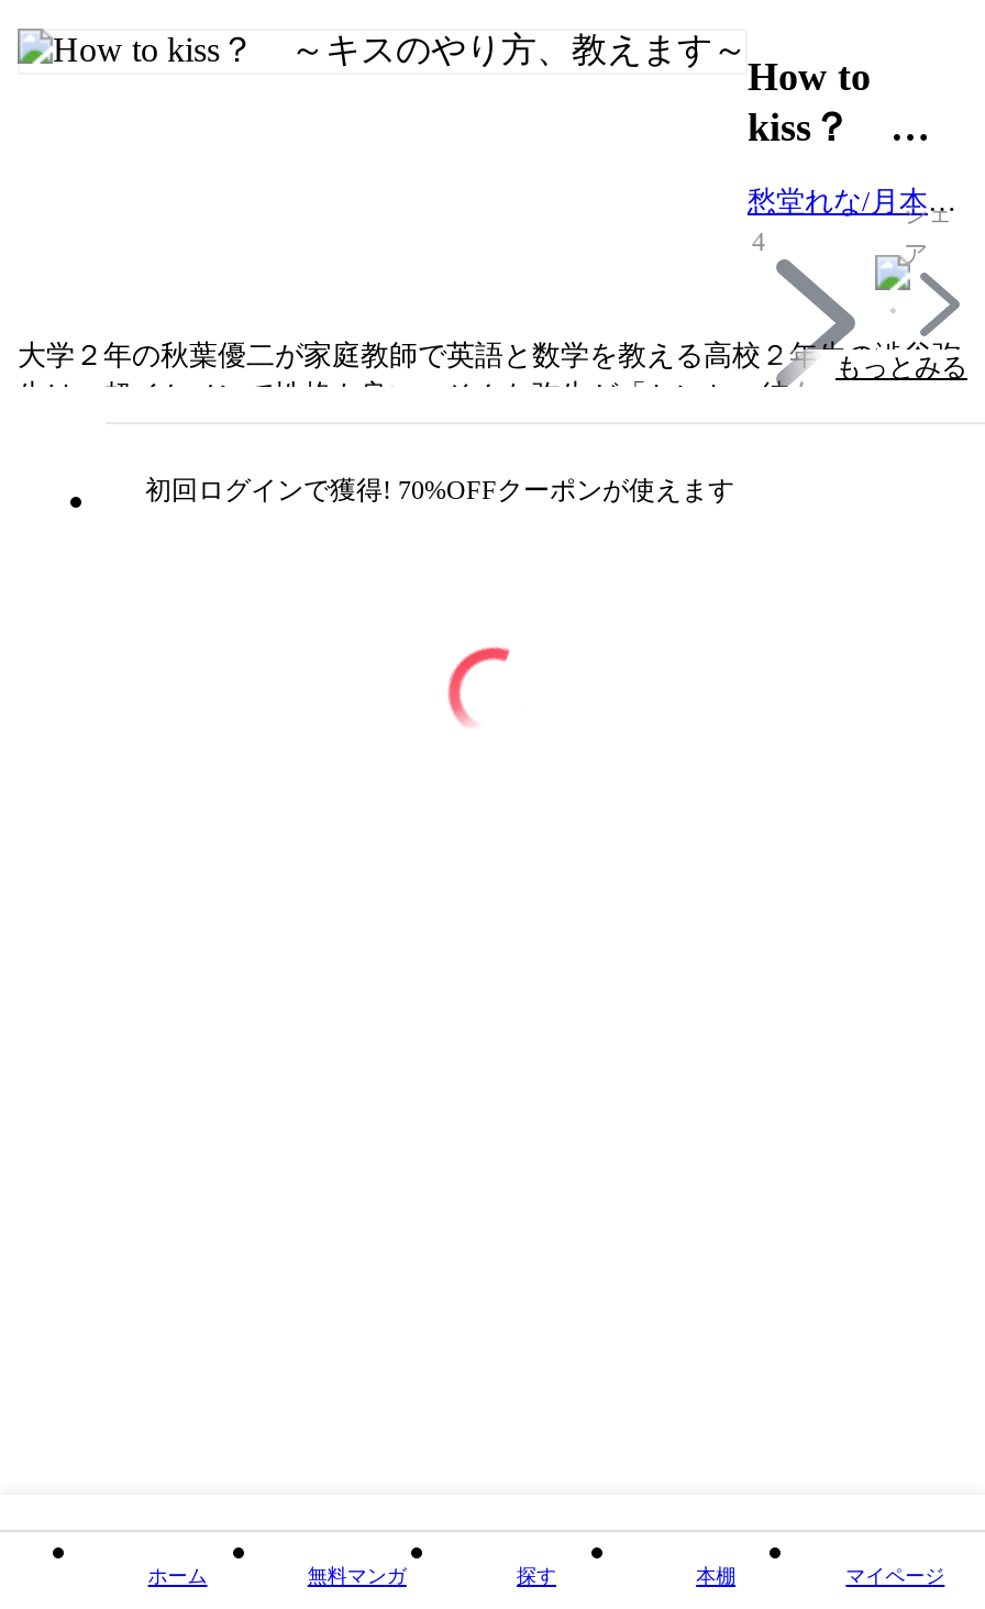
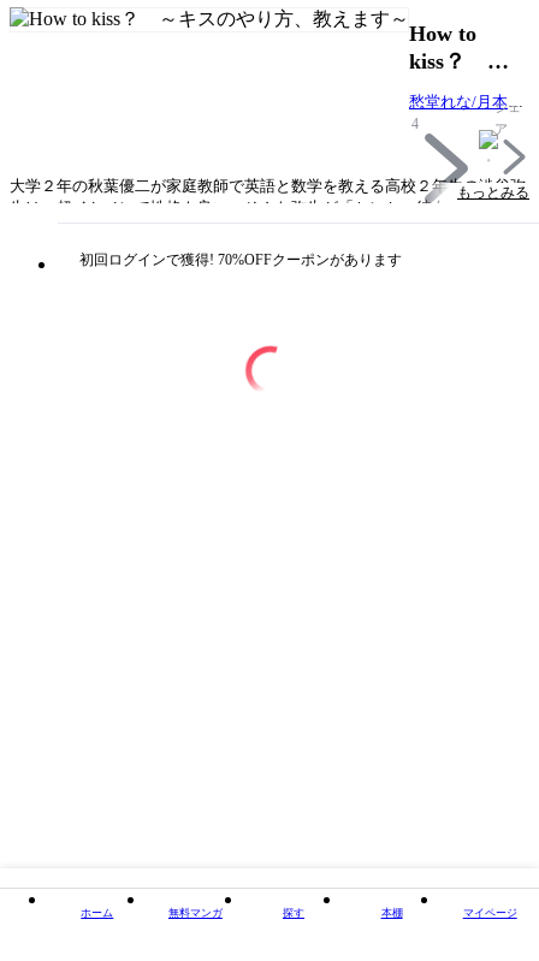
[145,475,734,505] 初回ログインで獲得! 70%OFFクーポンが使えます -> [79,251,402,268] 初回ログインで獲得! 70%OFFクーポンがあります

